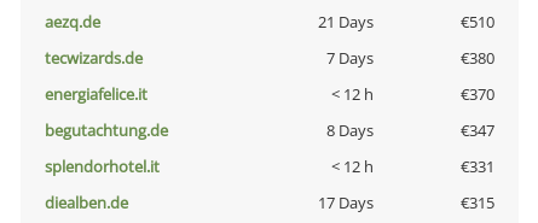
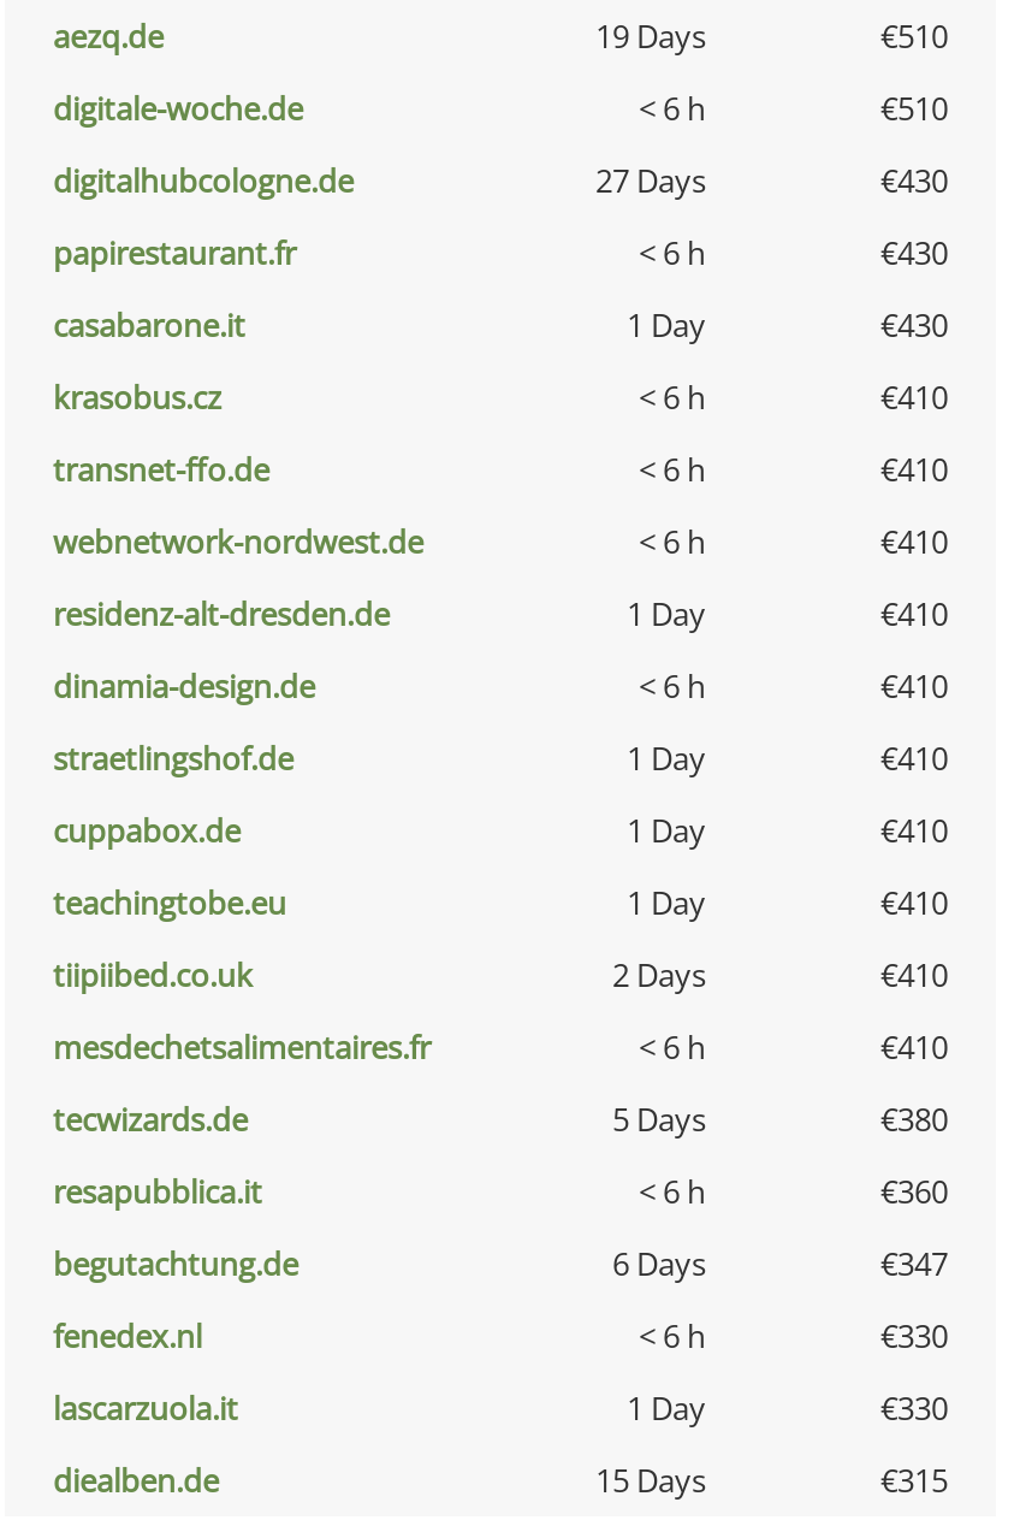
[317,10,373,32] 21 Days -> [595,13,706,57] 19 Days
none -> [53,85,948,1067] digitale-woche.de | < 6 h | €510 | digitalhubcologne.de | 27 Days | €430 | papirestaurant.fr | < 6 h | €430 | casabarone.it | 1 Day | €430 | krasobus.cz | < 6 h | €410 | transnet-ffo.de | < 6 h | €410 | webnetwork-nordwest.de | < 6 h | €410 | residenz-alt-dresden.de | 1 Day | €410 | dinamia-design.de | < 6 h | €410 | straetlingshof.de | 1 Day | €410 | cuppabox.de | 1 Day | €410 | teachingtobe.eu | 1 Day | €410 | tiipiibed.co.uk | 2 Days | €410 | mesdechetsalimentaires.fr | < 6 h | €410
[326,46,373,68] 7 Days -> [612,1096,706,1140] 5 Days
[45,83,494,104] energiafelice.it | < 12 h | €370 -> [53,1169,948,1212] resapubblica.it | < 6 h | €360
[326,119,373,140] 8 Days -> [612,1241,706,1284] 6 Days
[45,155,494,177] splendorhotel.it | < 12 h | €331 -> [53,1313,948,1429] fenedex.nl | < 6 h | €330 | lascarzuola.it | 1 Day | €330
[317,191,373,213] 17 Days -> [595,1457,706,1501] 15 Days

